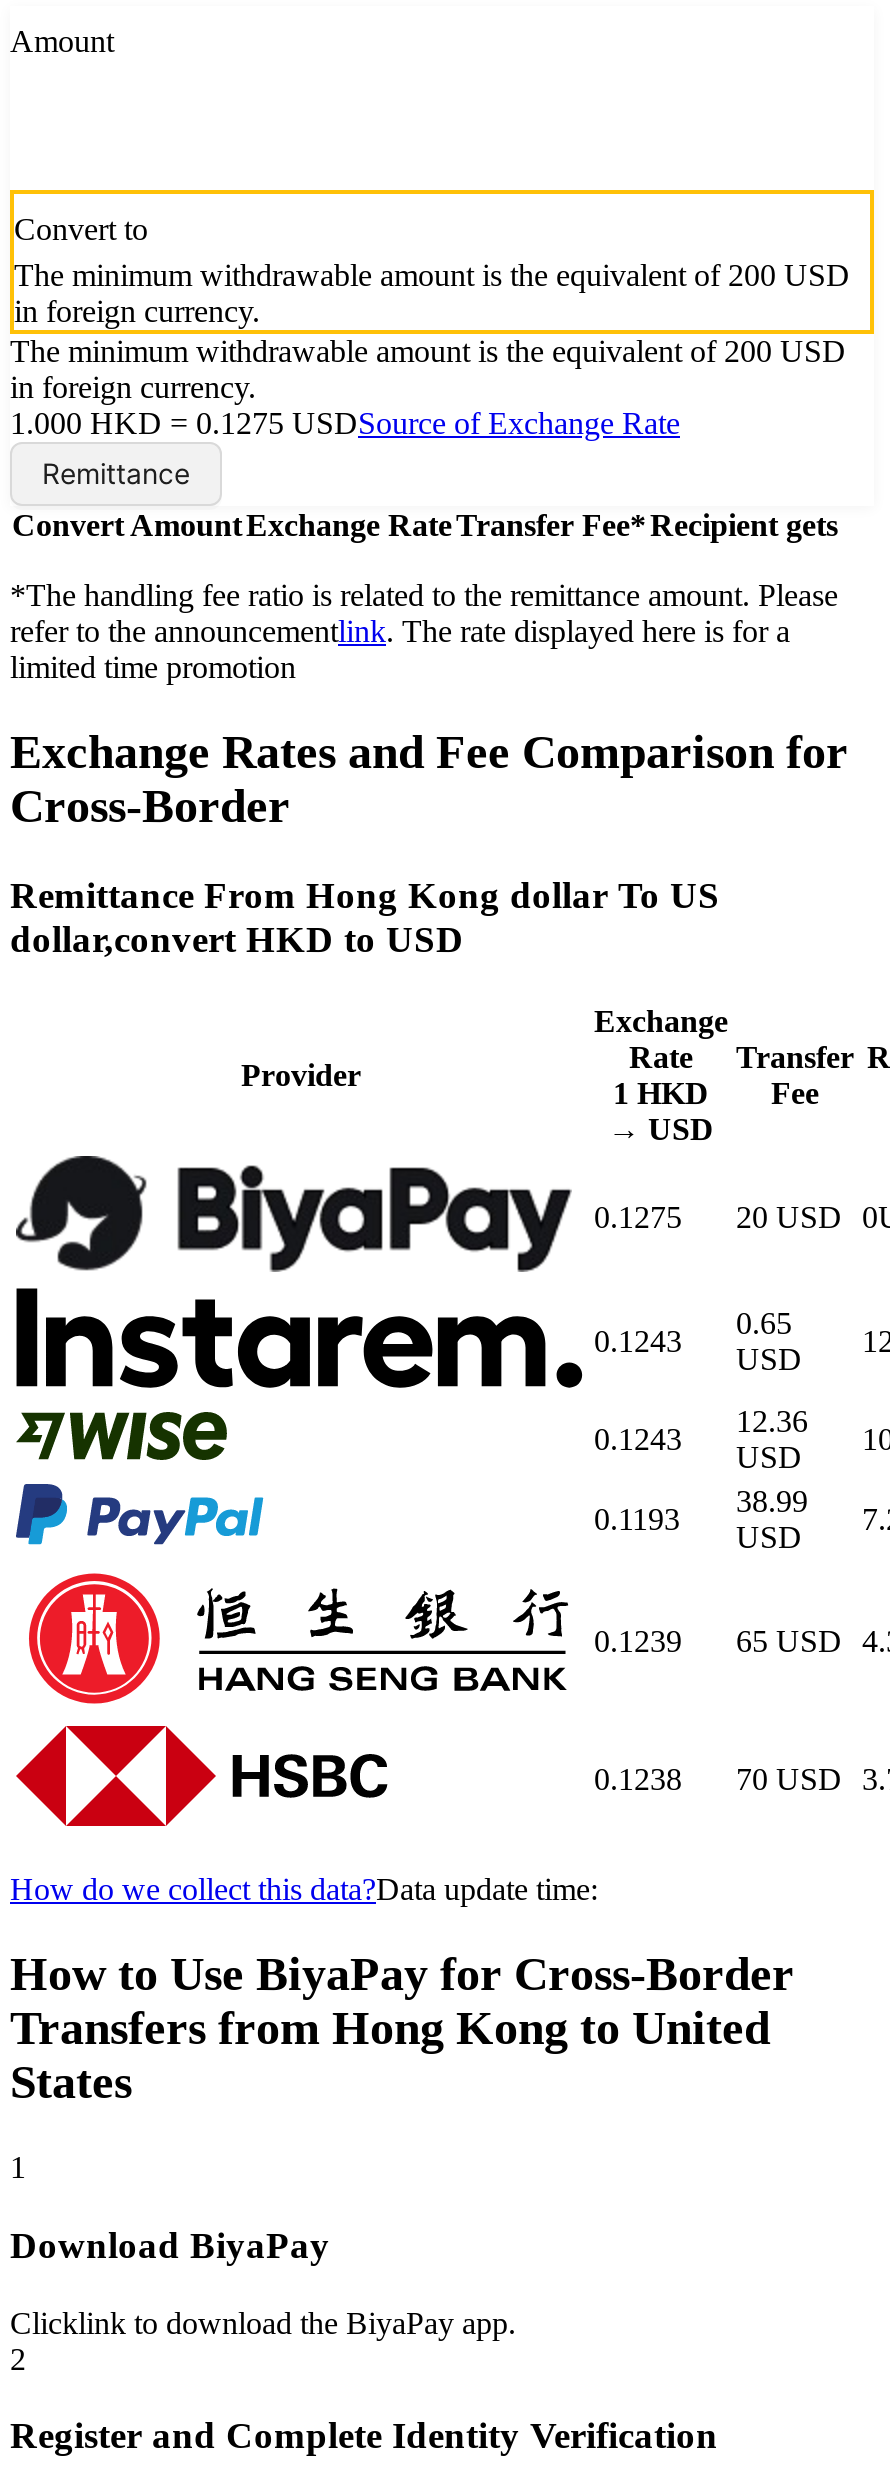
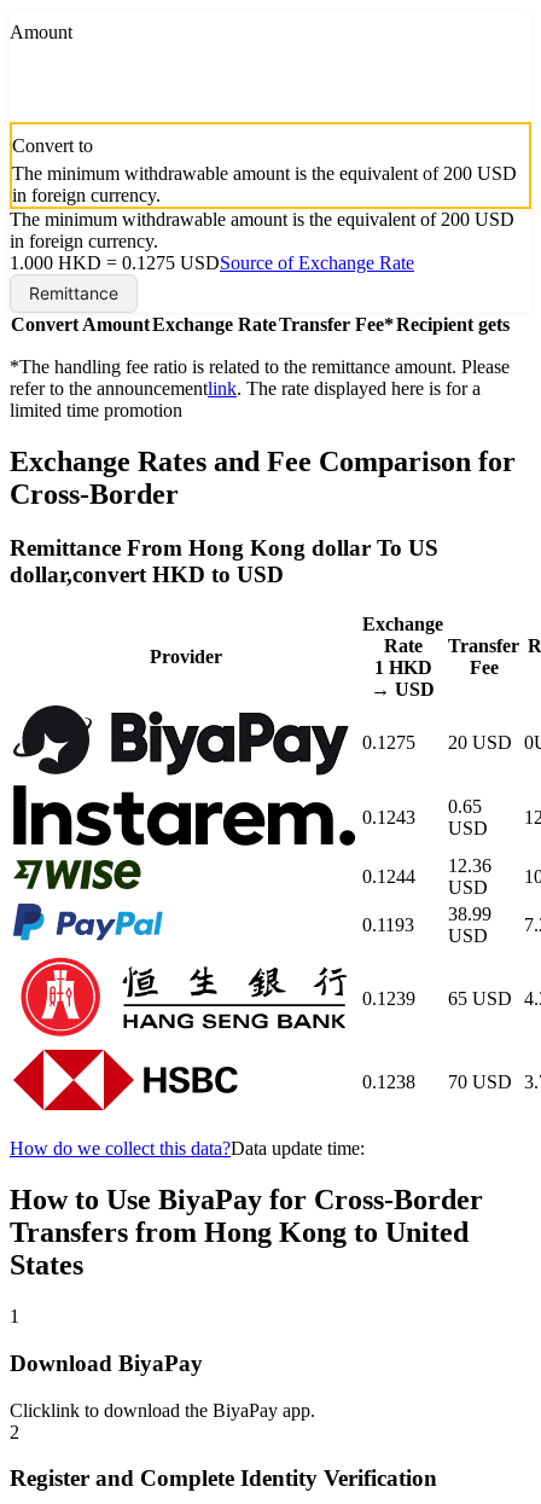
[594,1423,682,1457] 0.1243 -> [362,867,415,887] 0.1244

